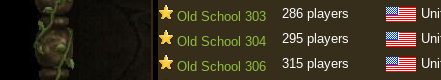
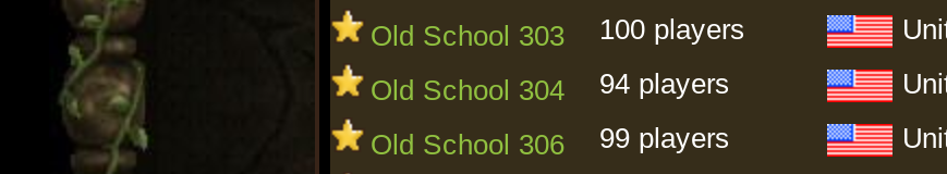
[176,6,348,24] Old School 303 286 players -> [371,13,745,52] Old School 303 100 players
[176,31,348,49] Old School 304 295 players -> [371,67,730,107] Old School 304 94 players
[176,56,348,74] Old School 306 315 players -> [371,122,730,161] Old School 306 99 players

